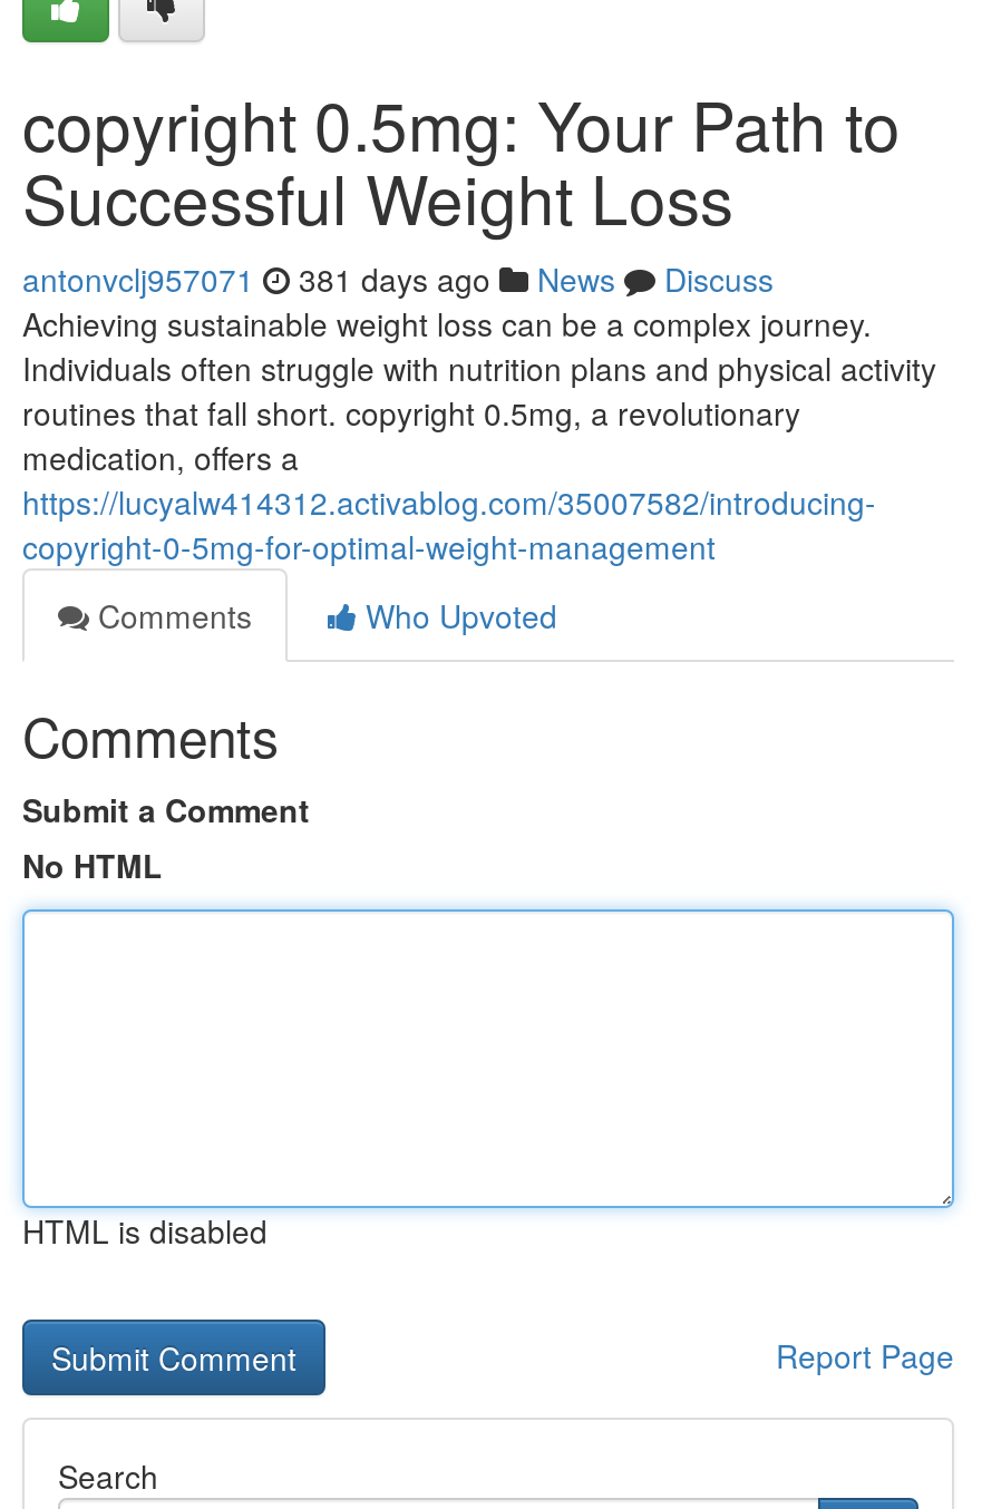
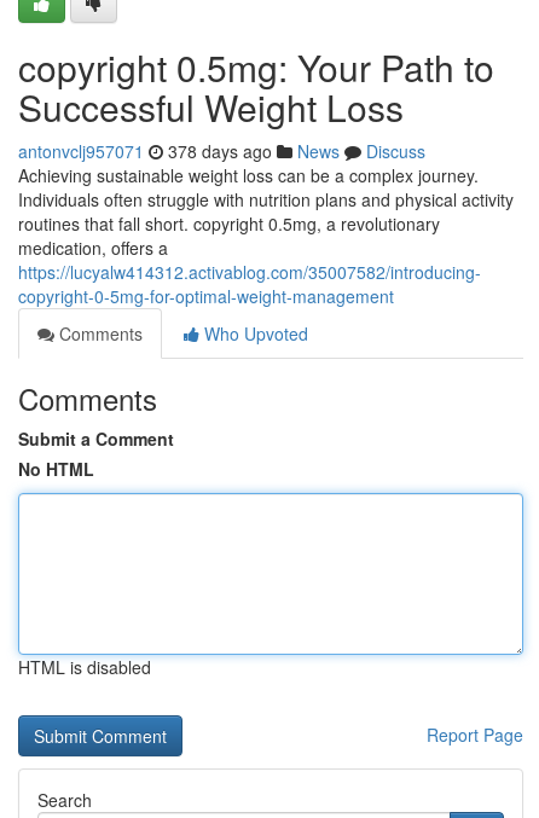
[22,256,774,301] antonvclj957071 381 days ago News Discuss -> [18,139,425,163] antonvclj957071 378 days ago News Discuss

